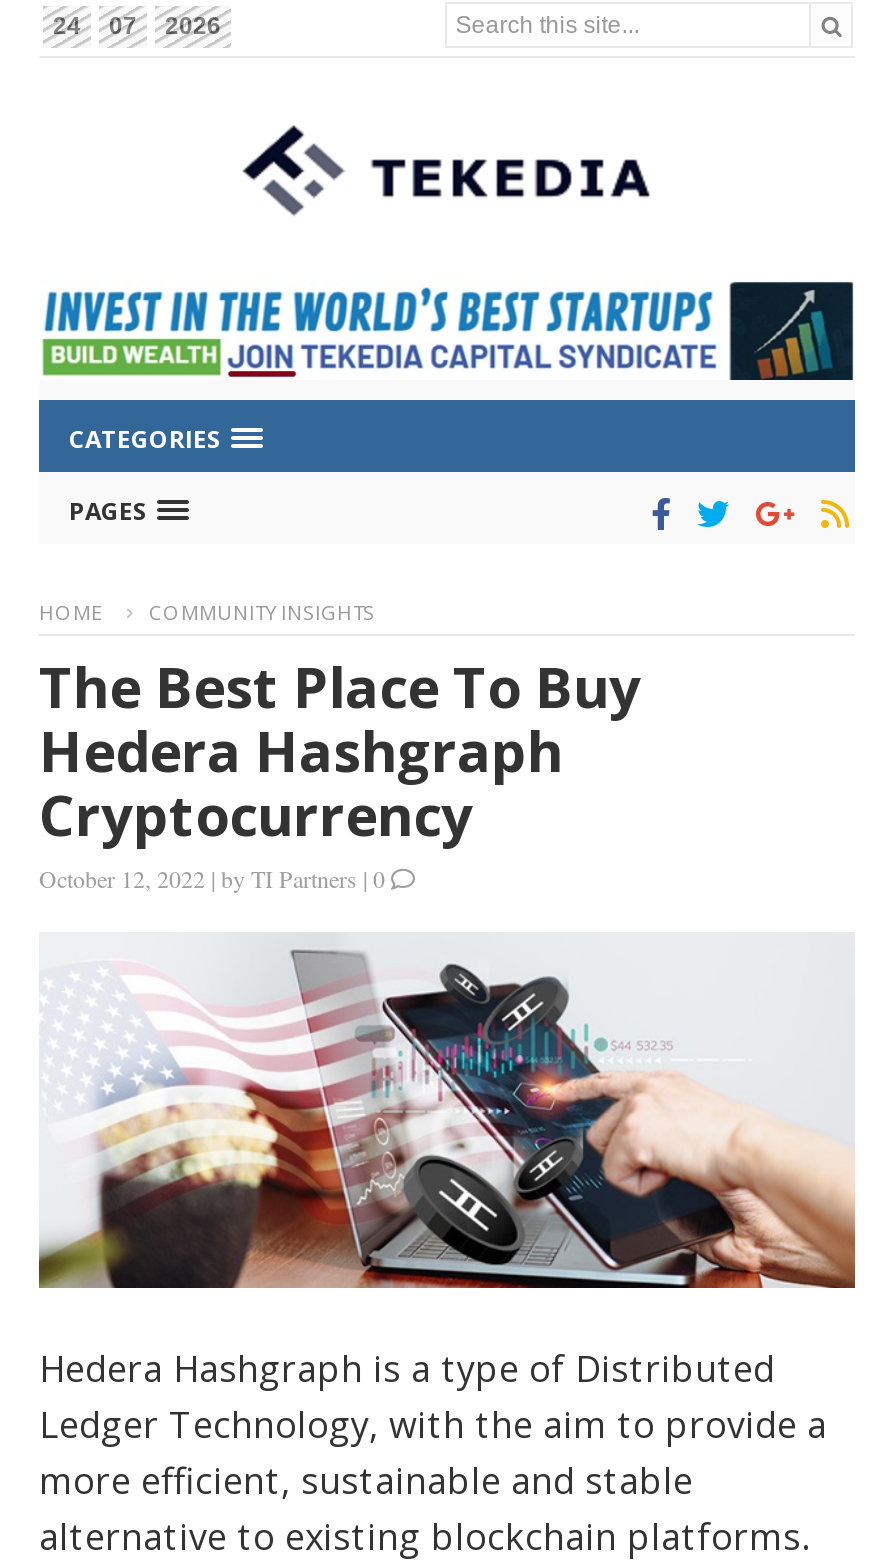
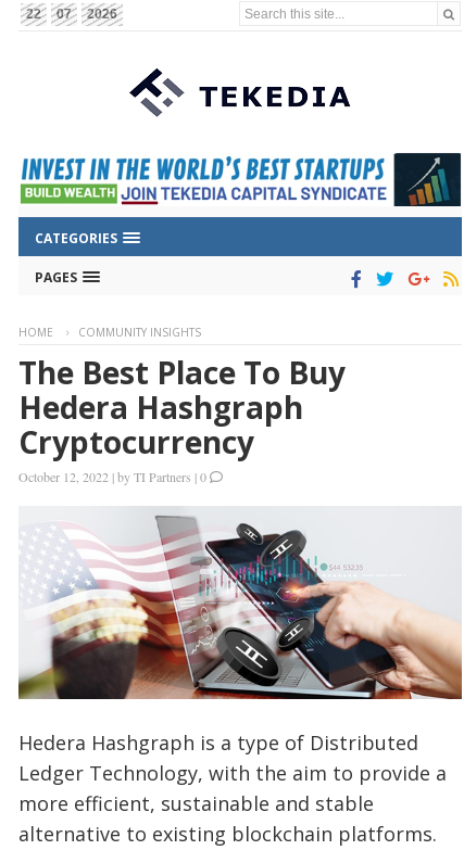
[53,12,221,40] 24 07 2026 -> [26,7,117,22] 22 07 2026

